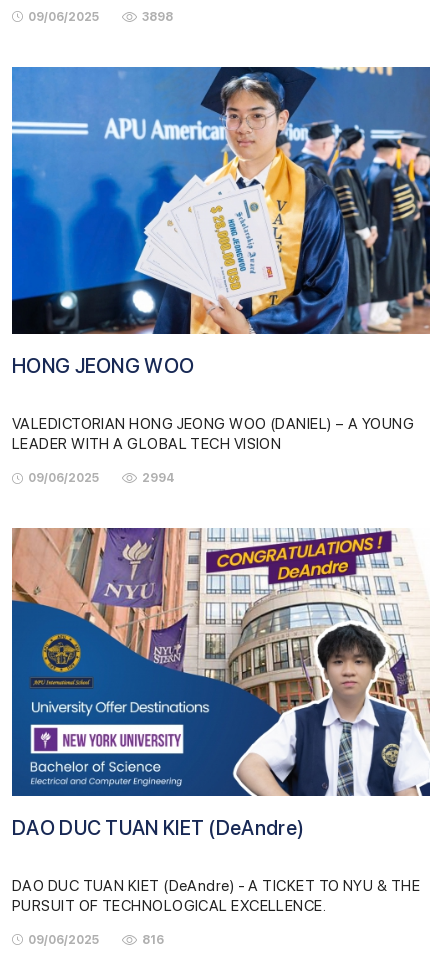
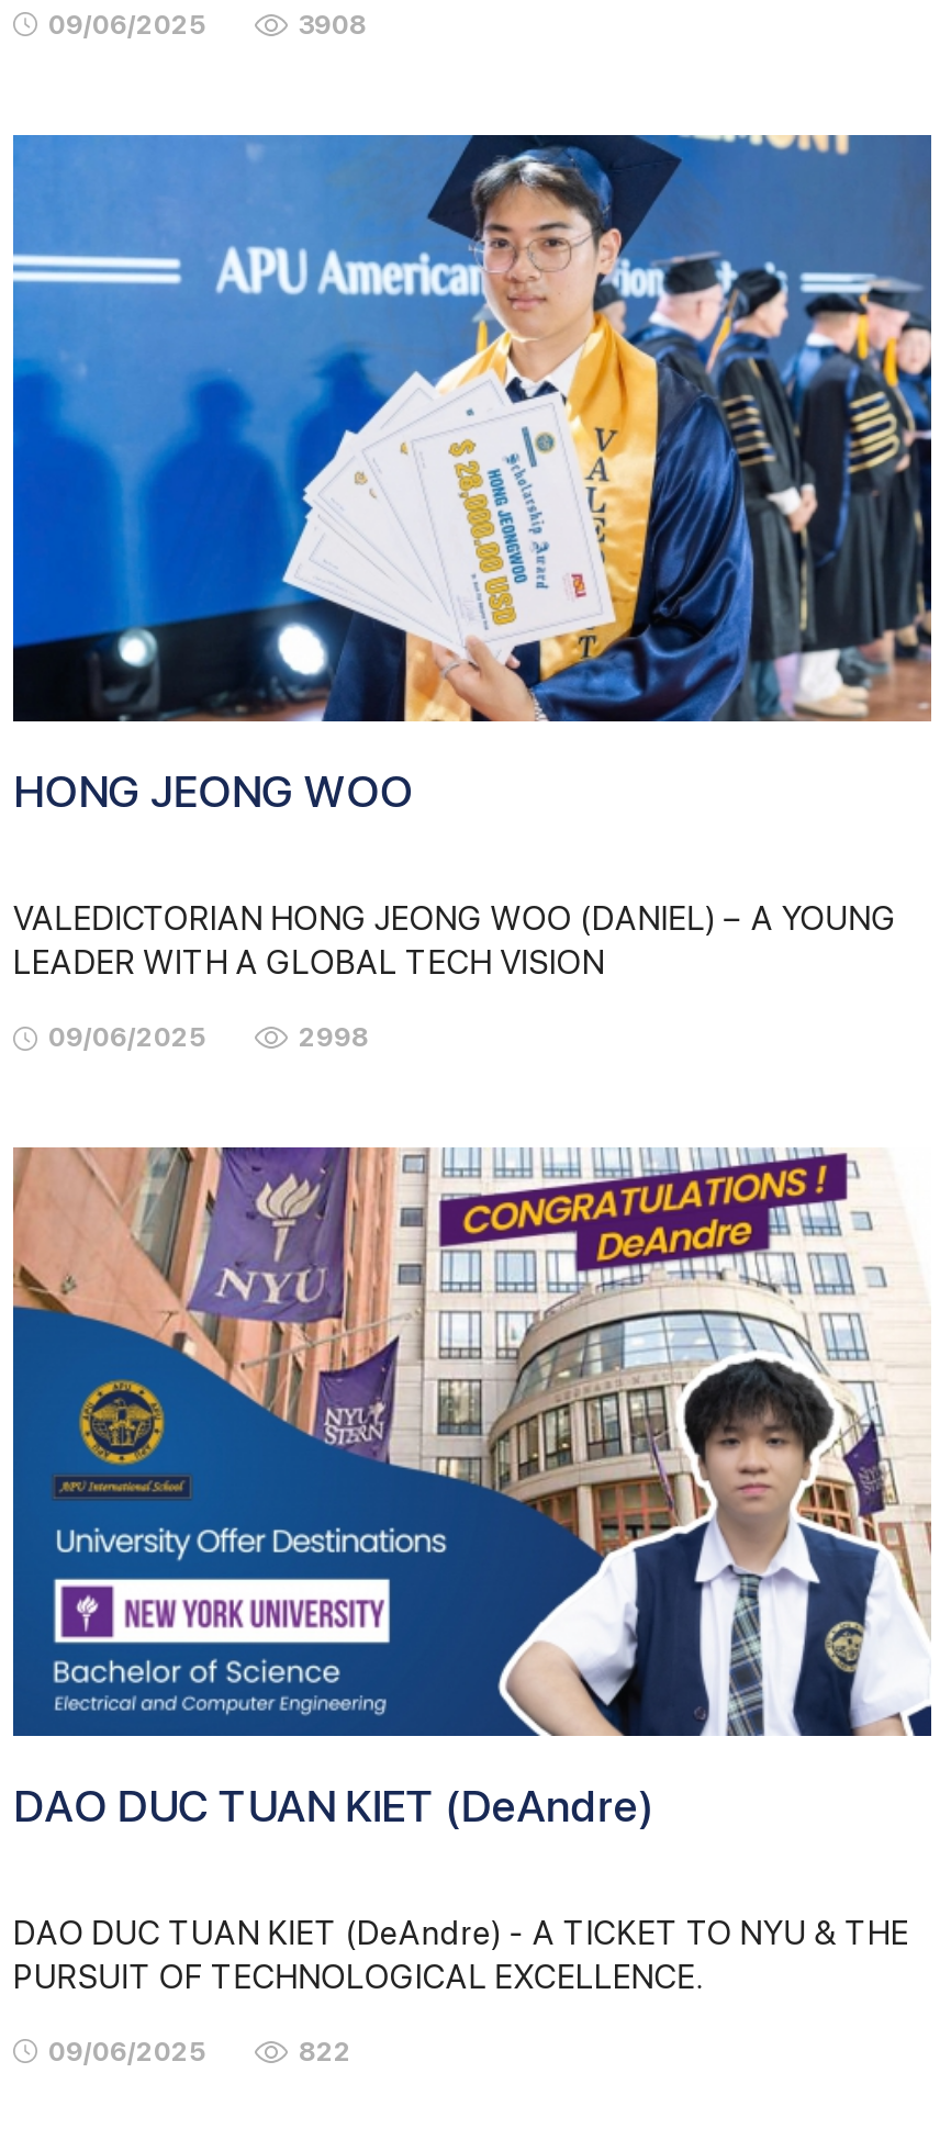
[140,10,173,24] 3898 -> [294,9,367,40] 3908
[140,471,174,485] 2994 -> [294,1023,369,1054] 2998
[140,933,164,947] 816 -> [294,2036,351,2067] 822

